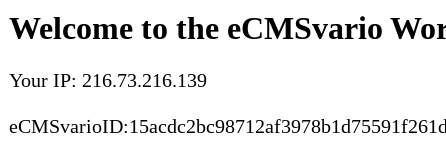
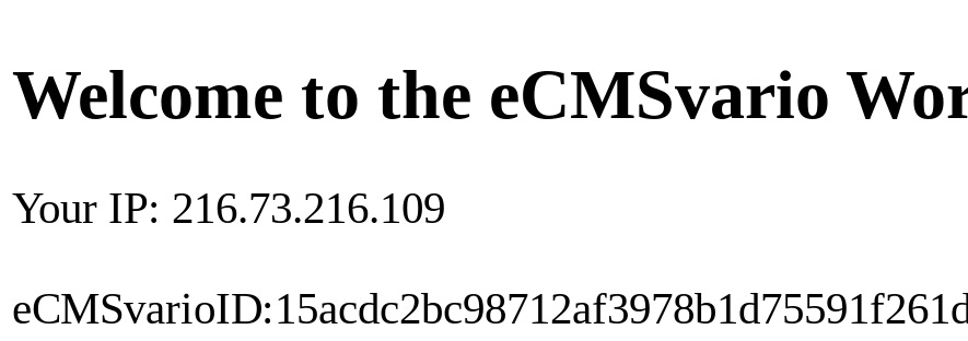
[9,69,207,91] Your IP: 216.73.216.139 -> [12,183,445,231] Your IP: 216.73.216.109

